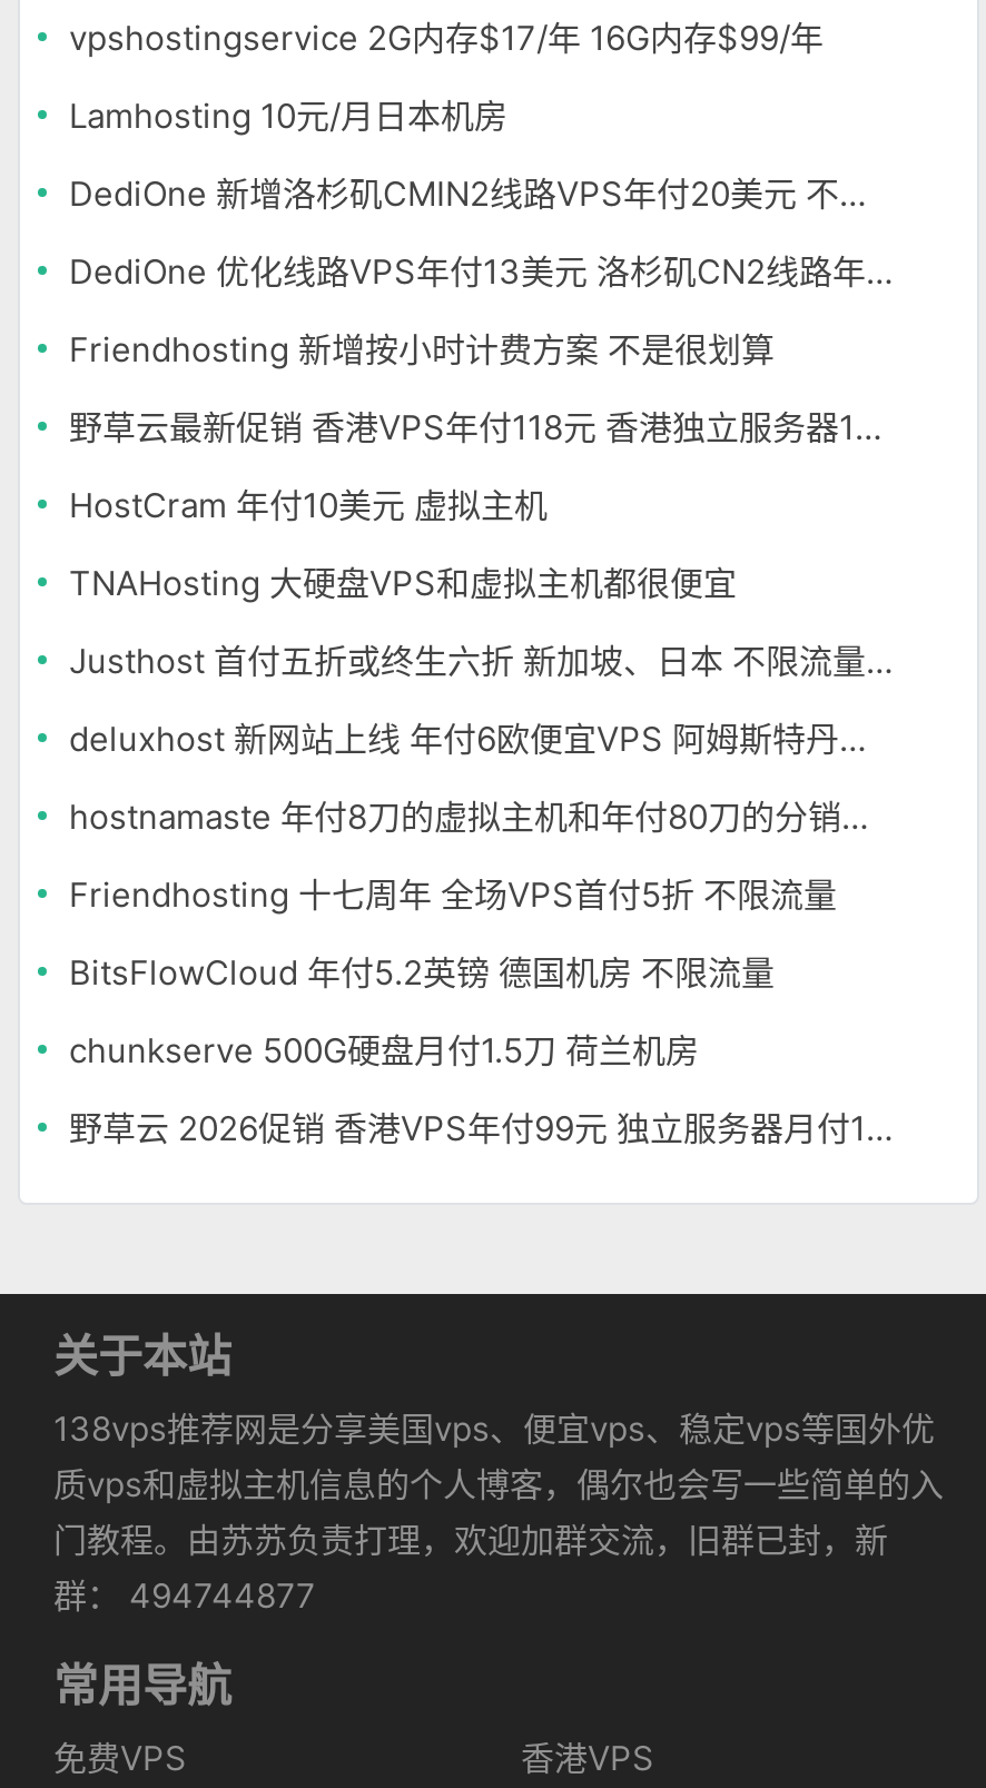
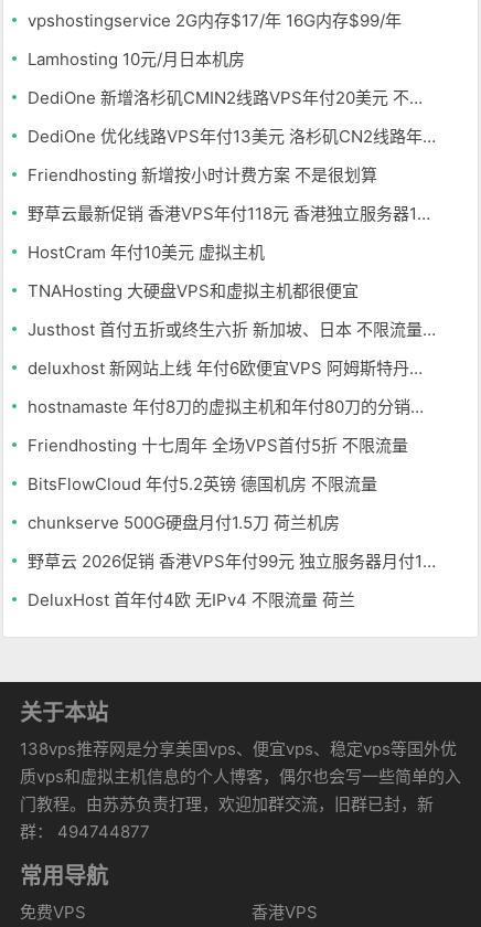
none -> [28,589,355,610] DeluxHost 首年付4欧 无IPv4 不限流量 荷兰

